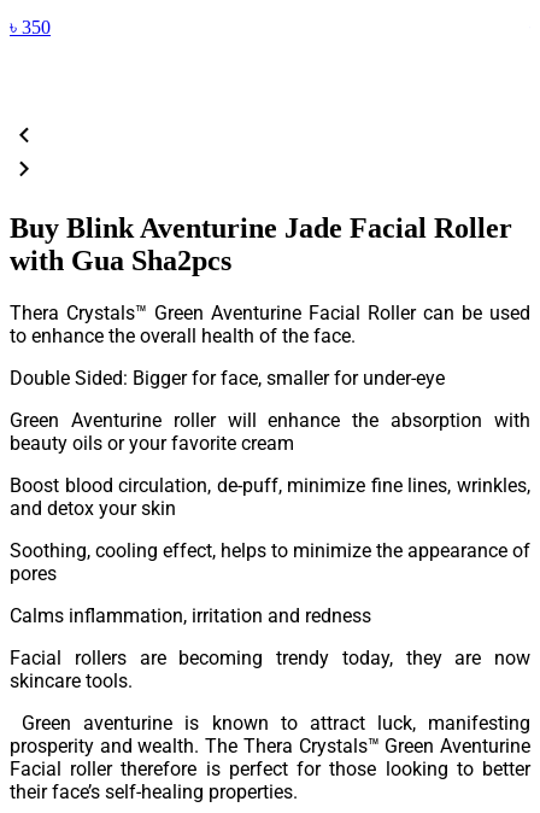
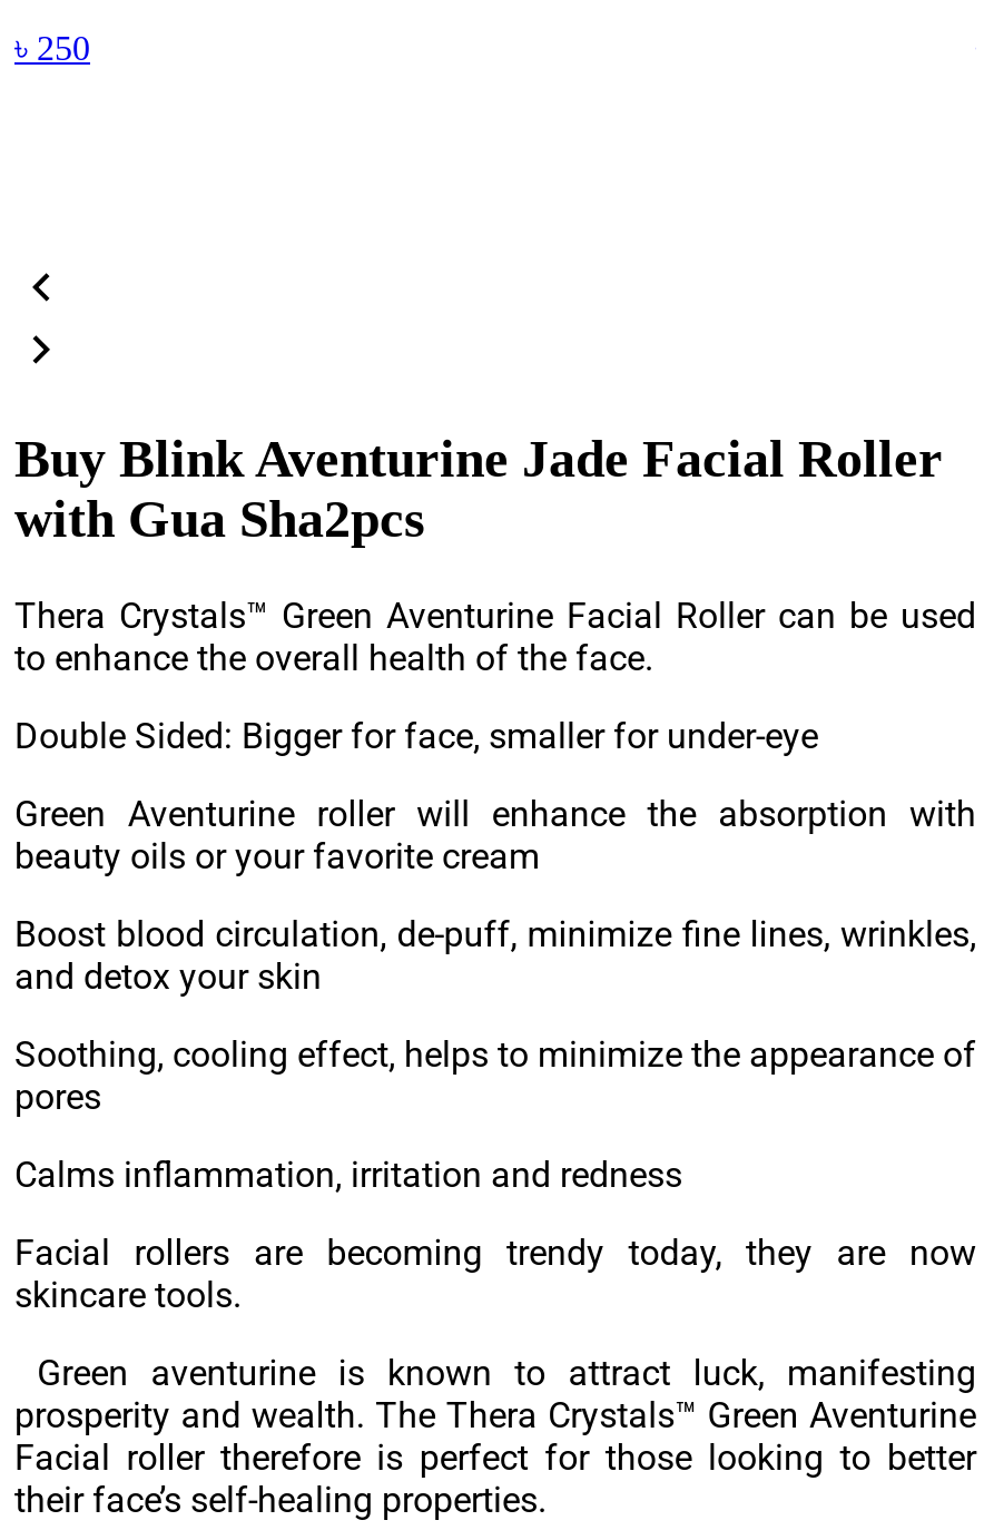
[10,17,51,38] ৳ 350 -> [14,29,90,67] ৳ 250

